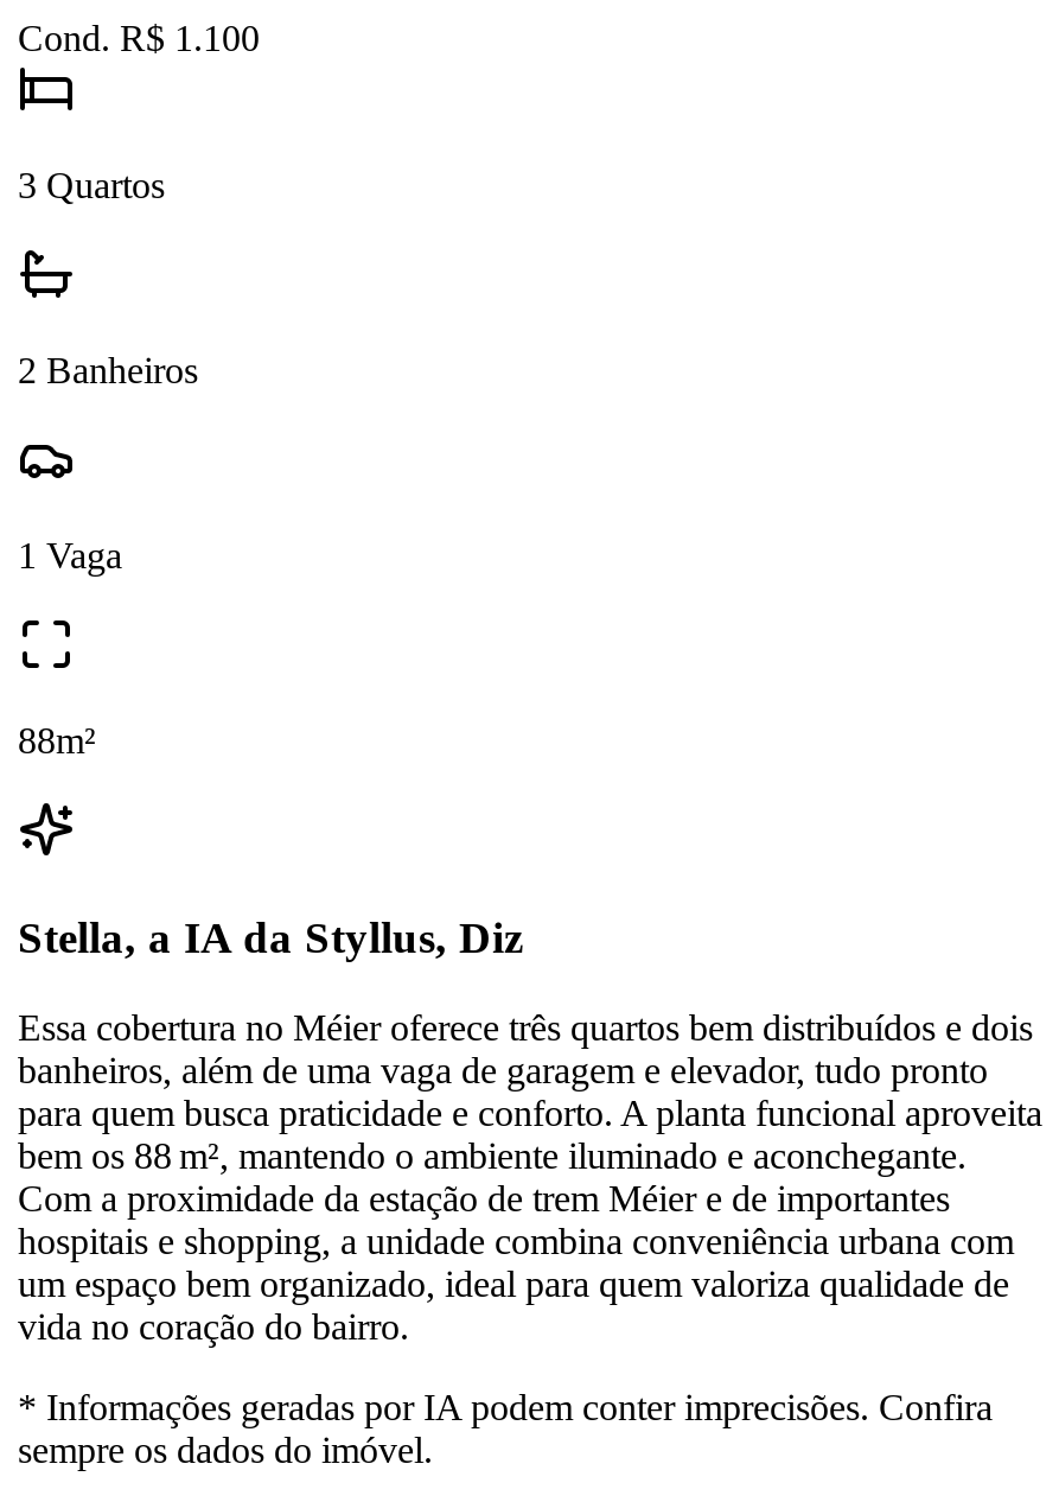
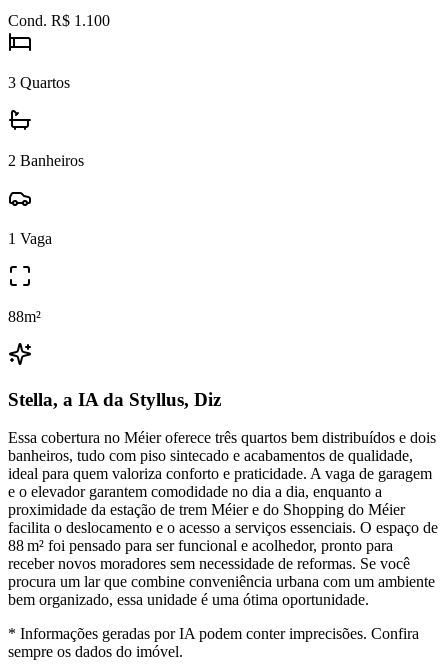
[18,1051,1042,1347] banheiros, além de uma vaga de garagem e elevador, tudo pronto | para quem busca praticidade e conforto. A planta funcional aproveita | bem os 88 m², mantendo o ambiente iluminado e aconchegante. | Com a proximidade da estação de trem Méier e de importantes | hospitais e shopping, a unidade combina conveniência urbana com | um espaço bem organizado, ideal para quem valoriza qualidade de | vida no coração do bairro. -> [8,447,438,608] banheiros, tudo com piso sintecado e acabamentos de qualidade, | ideal para quem valoriza conforto e praticidade. A vaga de garagem | e o elevador garantem comodidade no dia a dia, enquanto a | proximidade da estação de trem Méier e do Shopping do Méier | facilita o deslocamento e o acesso a serviços essenciais. O espaço de | 88 m² foi pensado para ser funcional e acolhedor, pronto para | receber novos moradores sem necessidade de reformas. Se você | procura um lar que combine conveniência urbana com um ambiente | bem organizado, essa unidade é uma ótima oportunidade.

